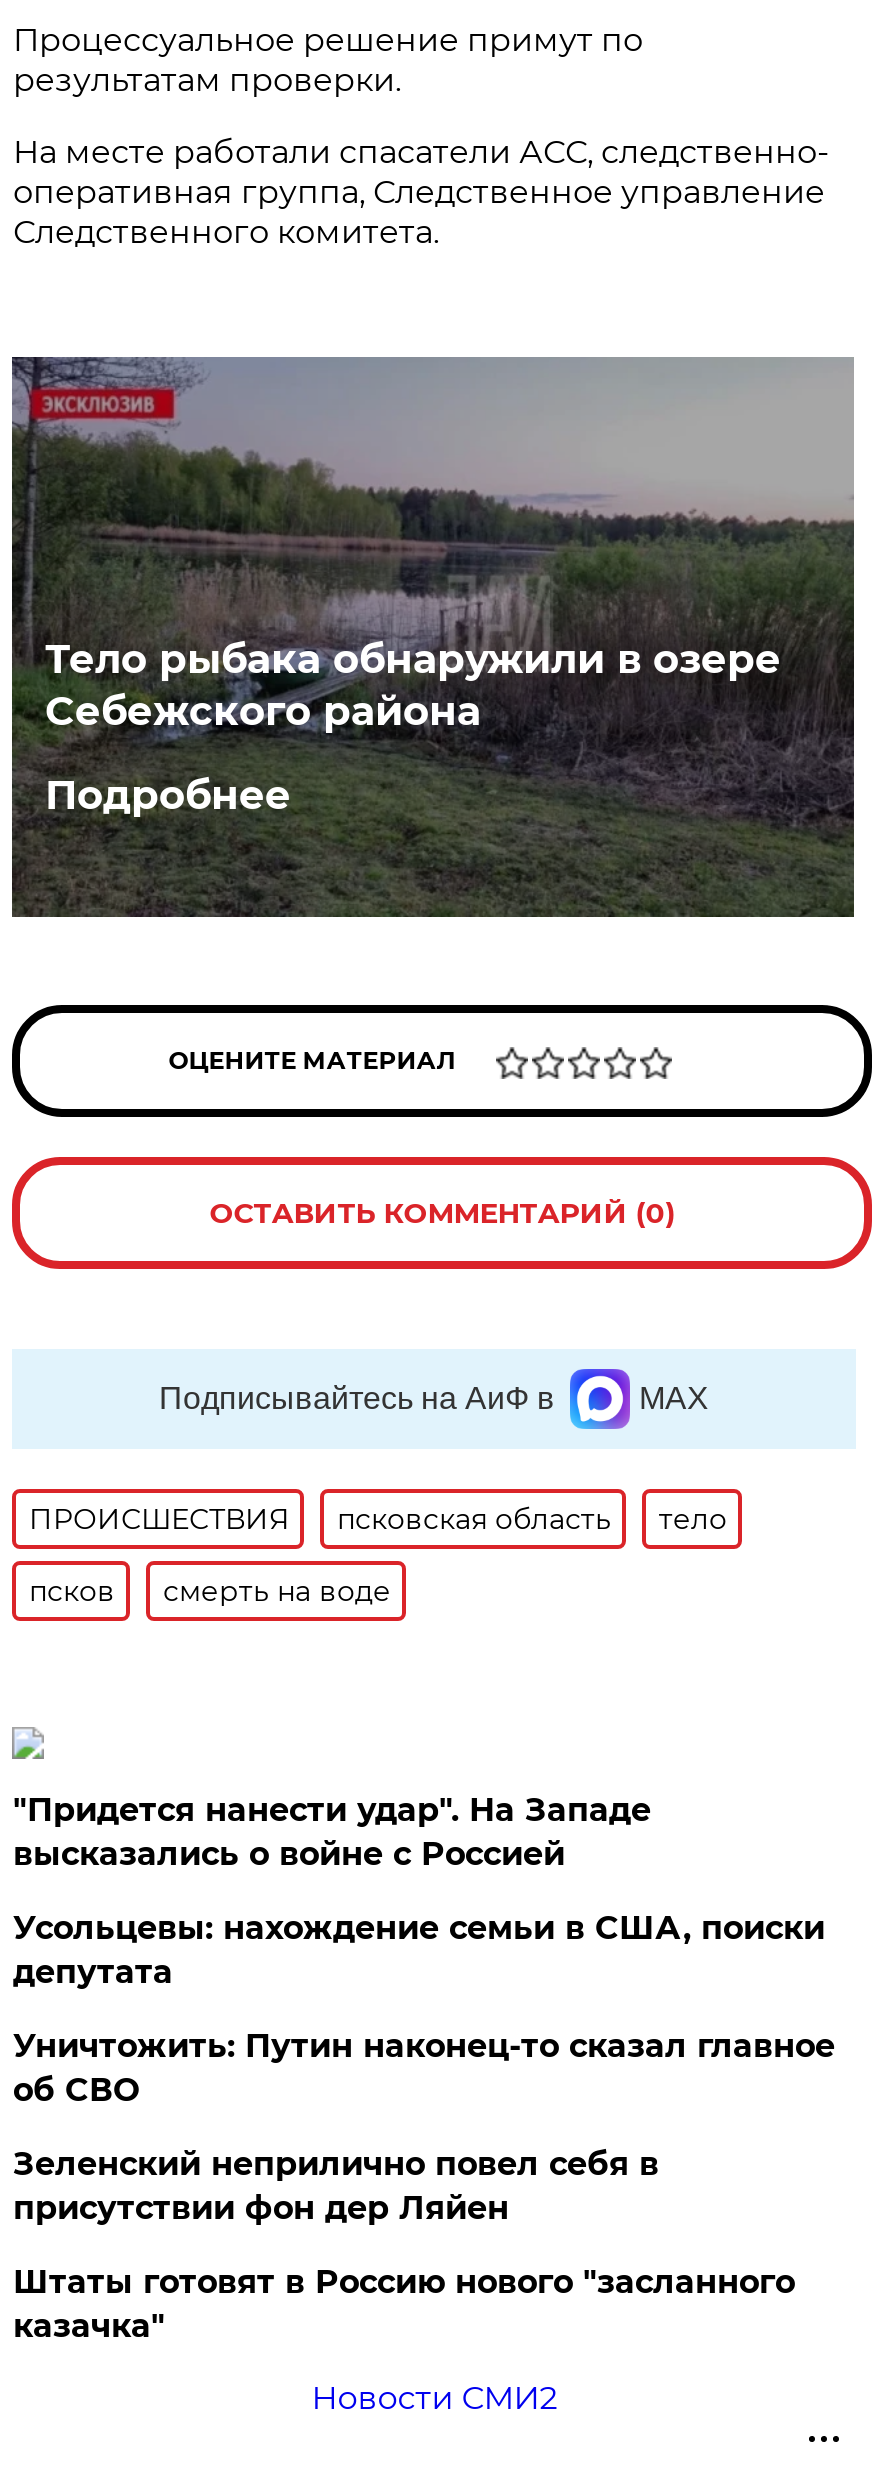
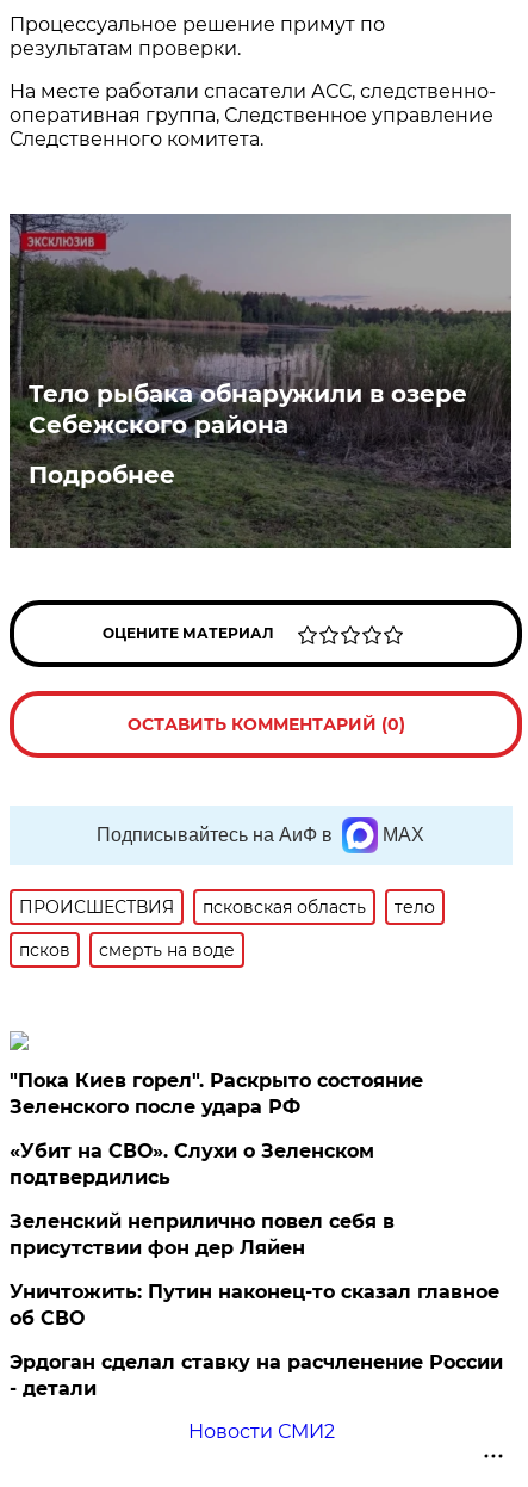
[13,1791,825,1991] "Придется нанести удар". На Западе | высказались о войне с Россией | Усольцевы: нахождение семьи в США, поиски | депутата -> [10,1069,424,1189] "Пока Киев горел". Раскрыто состояние | Зеленского после удара РФ | «Убит на СВО». Слухи о Зеленском | подтвердились
moved [13,2027,835,2109] -> [10,1281,500,1329]: Уничтожить: Путин наконец-то сказал главное | об СВО
moved [13,2145,659,2227] -> [10,1210,395,1259]: Зеленский неприлично повел cебя в | присутствии фон дер Ляйен
[13,2263,795,2345] Штаты готовят в Россию нового "засланного | казачка" -> [10,1351,503,1400] Эрдоган сделал ставку на расчленение России | - детали

